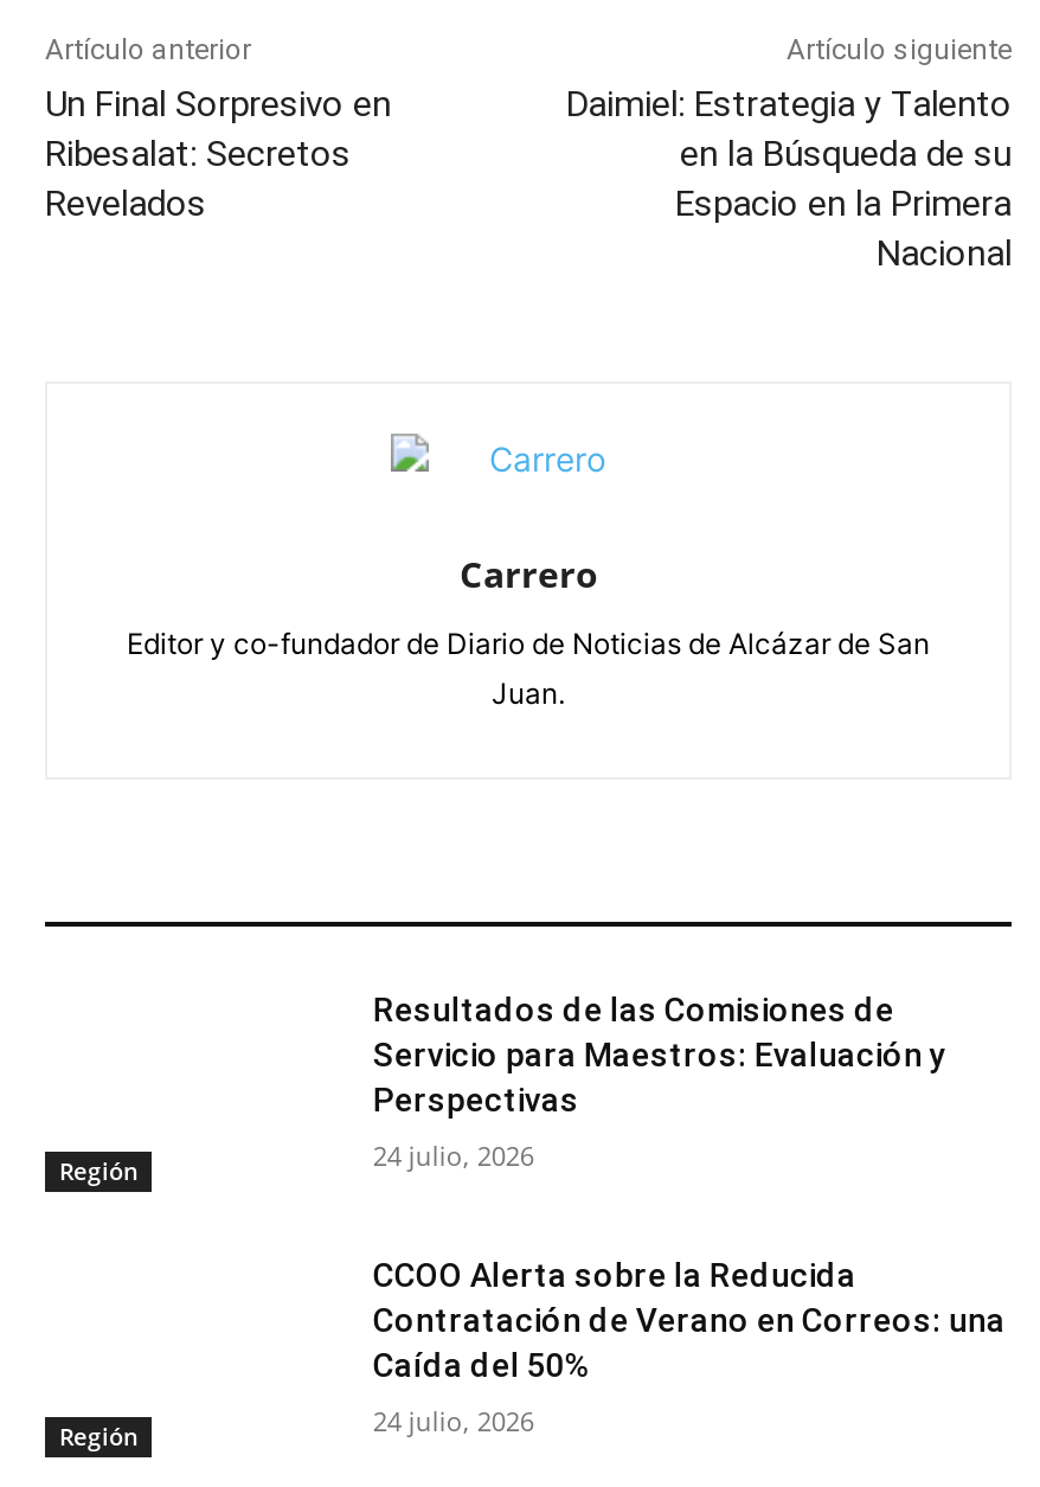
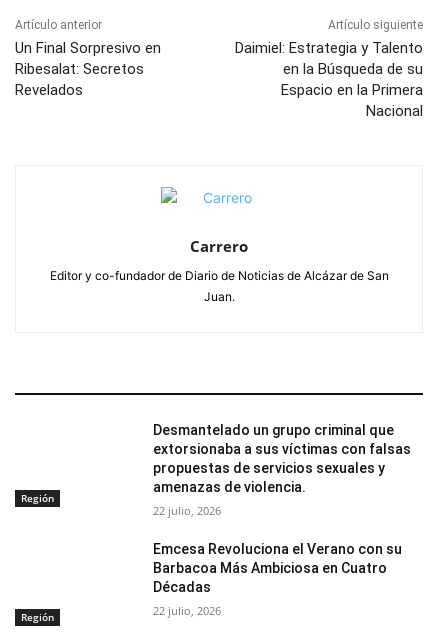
[373,991,946,1119] Resultados de las Comisiones de | Servicio para Maestros: Evaluación y | Perspectivas -> [153,422,411,495] Desmantelado un grupo criminal que | extorsionaba a sus víctimas con falsas | propuestas de servicios sexuales y | amenazas de violencia.
[373,1138,534,1174] 24 julio, 2026 -> [153,503,221,518] 22 julio, 2026
[373,1256,1005,1384] CCOO Alerta sobre la Reducida | Contratación de Verano en Correos: una | Caída del 50% -> [153,541,402,595] Emcesa Revoluciona el Verano con su | Barbacoa Más Ambiciosa en Cuatro | Décadas
[373,1403,534,1438] 24 julio, 2026 -> [153,603,221,618] 22 julio, 2026

